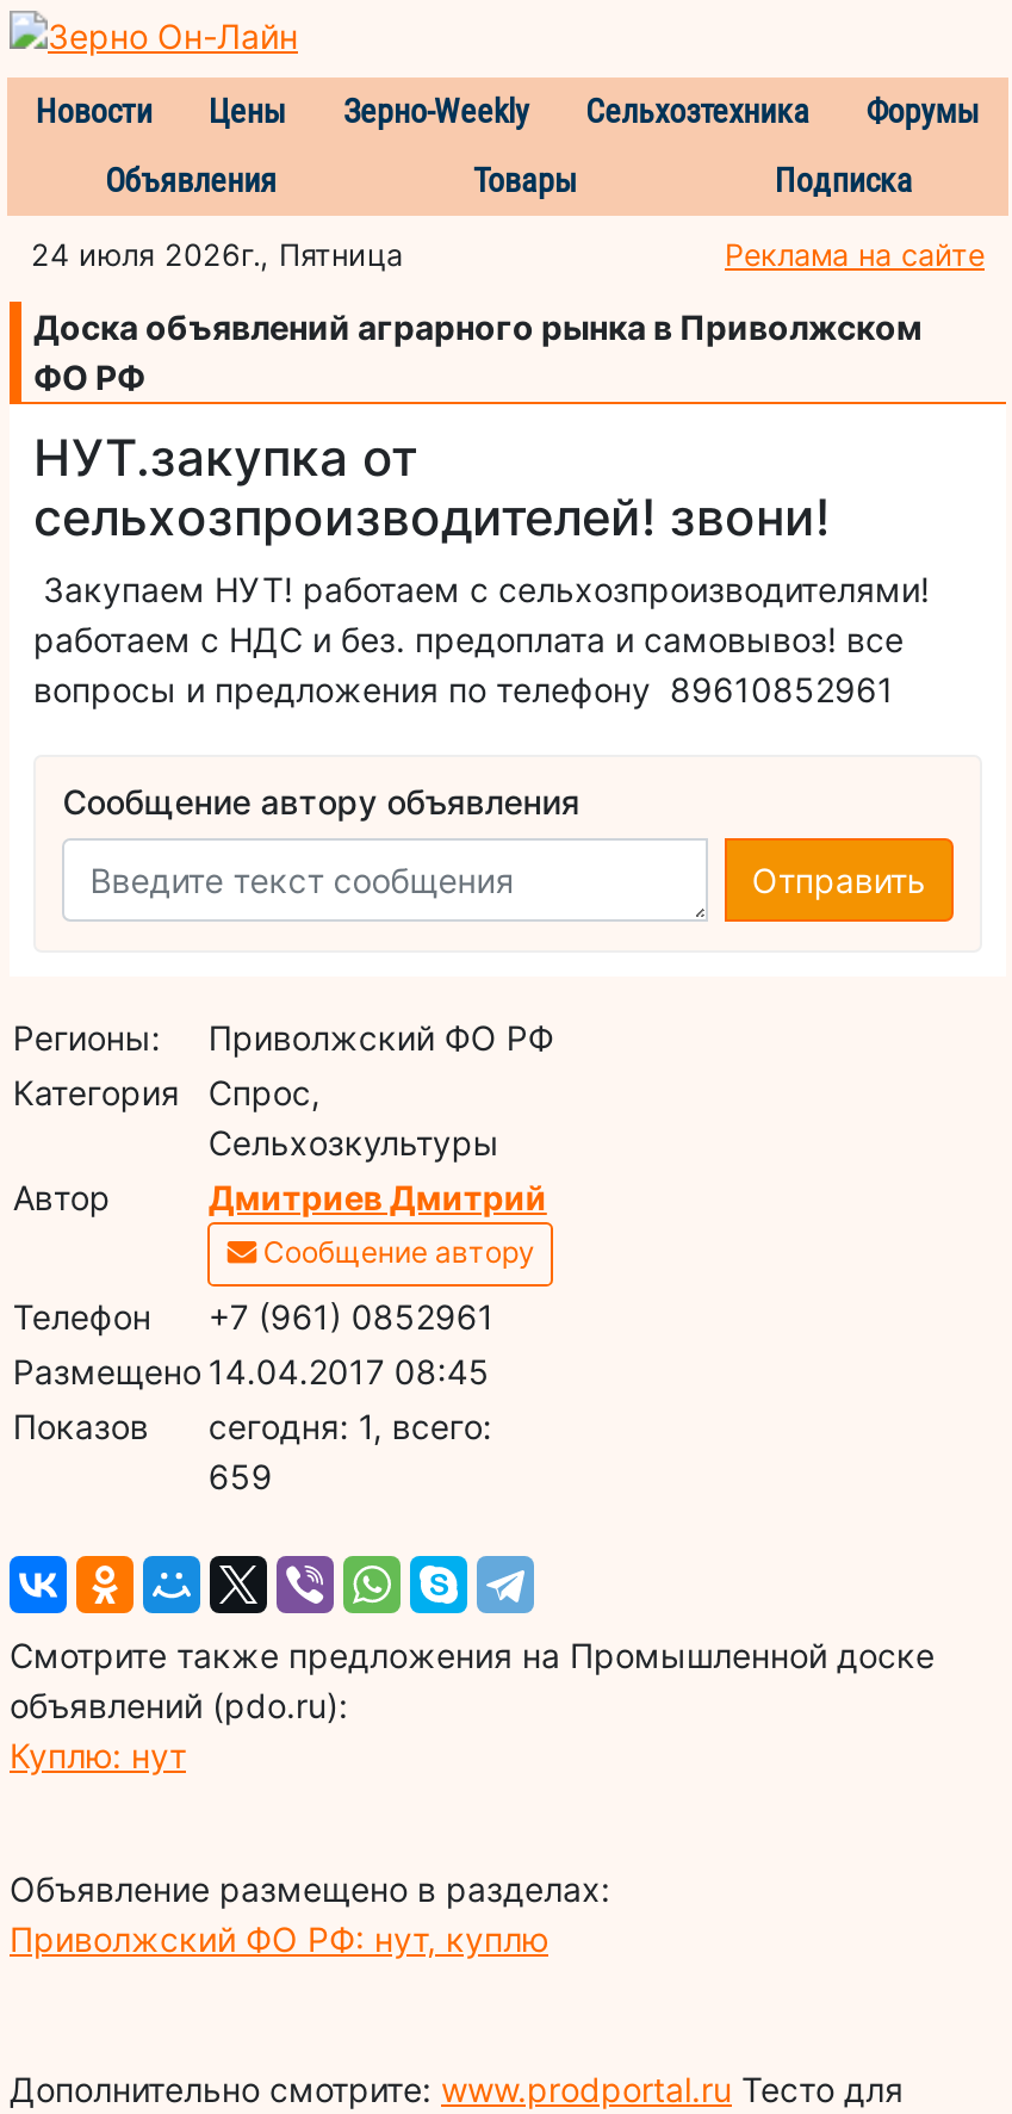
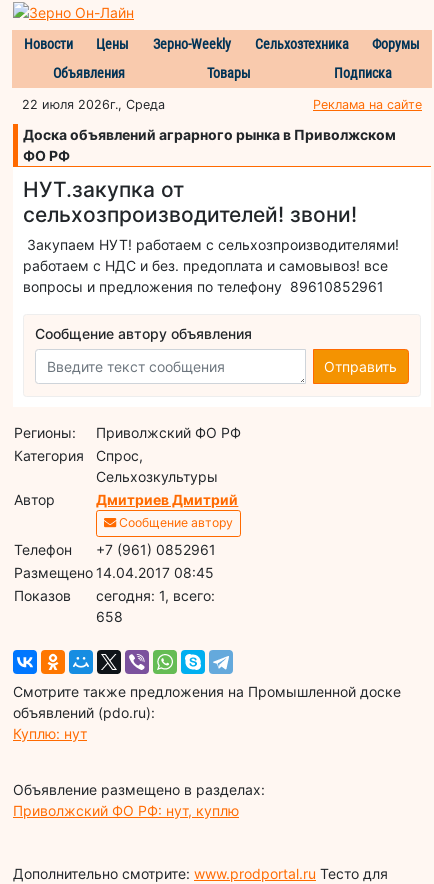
[31,237,403,272] 24 июля 2026г., Пятница -> [22,97,165,112] 22 июля 2026г., Среда
[208,1455,273,1495] 659 -> [96,608,123,625] 658

